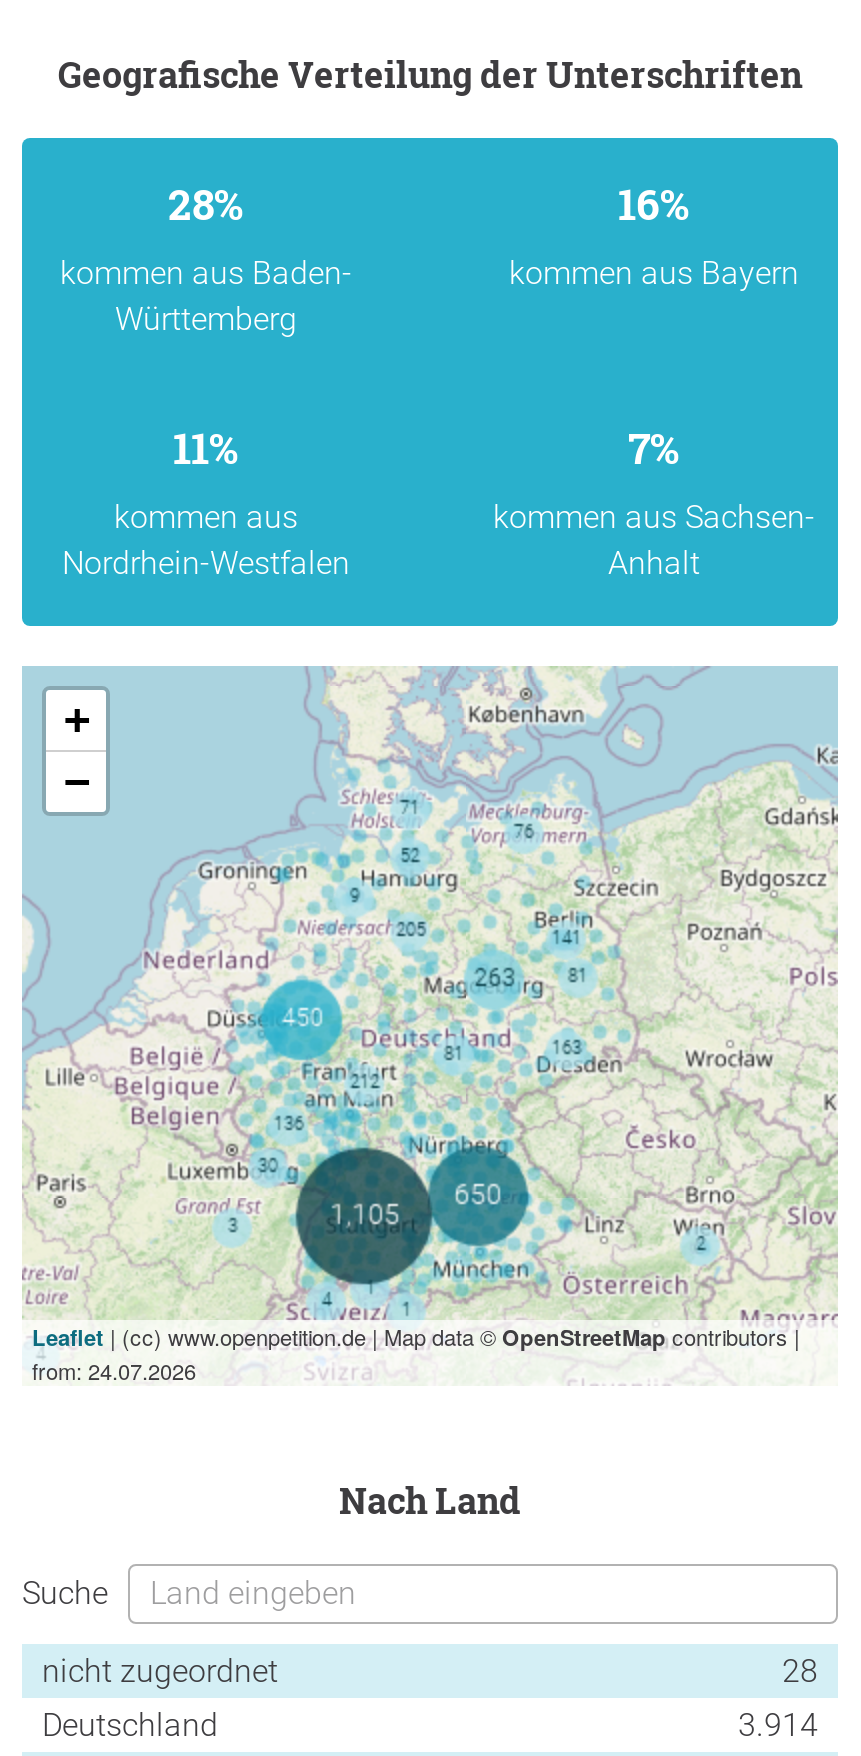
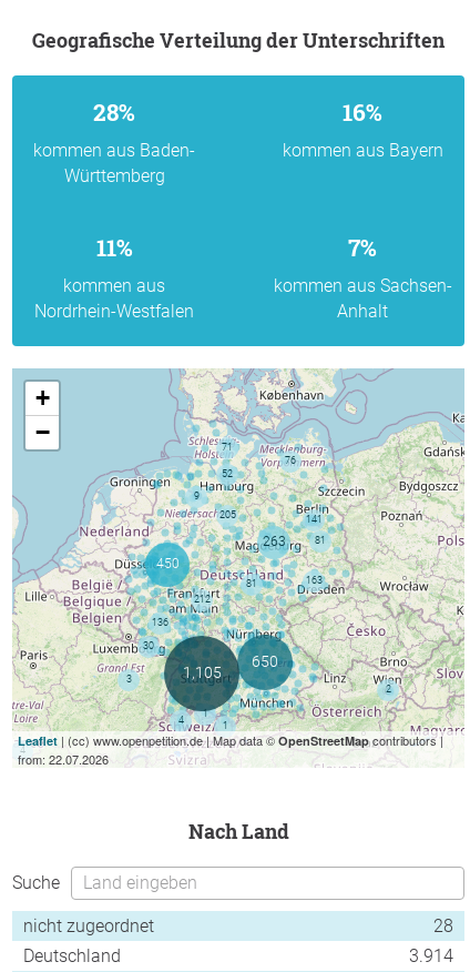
[32,1355,196,1387] from: 24.07.2026 -> [18,750,109,768] from: 22.07.2026

